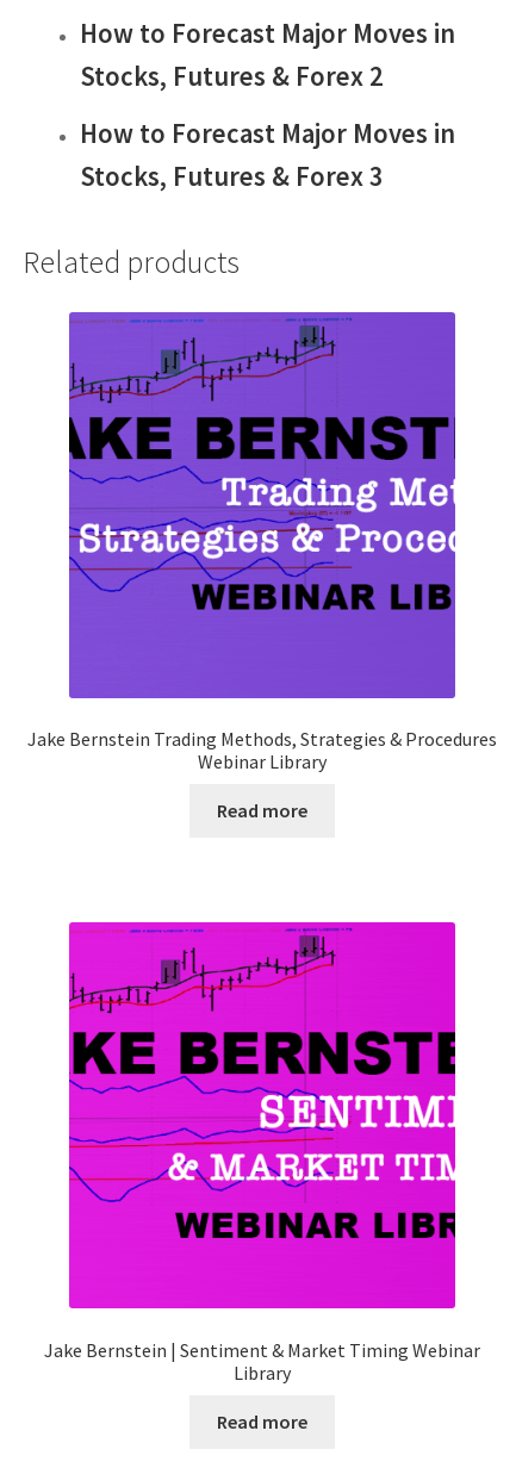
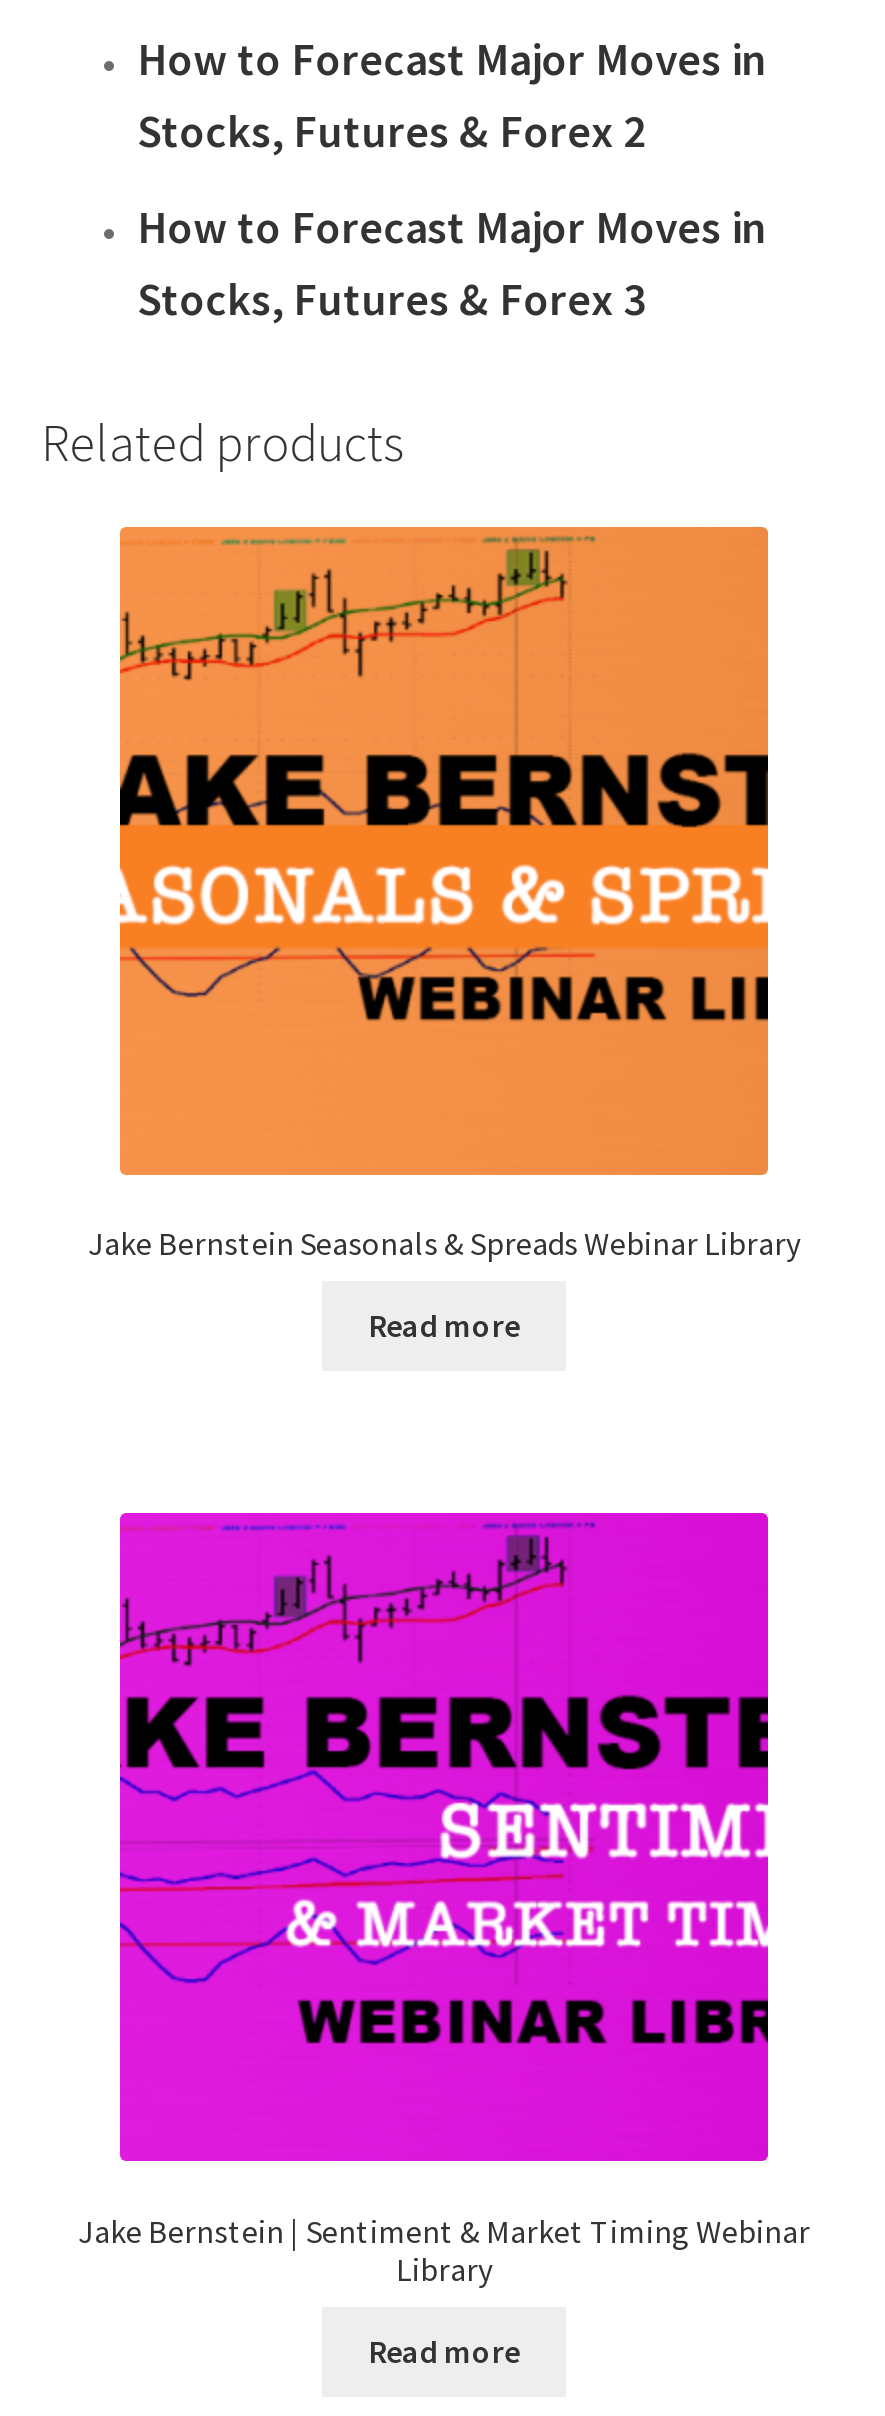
[27,311,497,774] [image] | Jake Bernstein Trading Methods, Strategies & Procedures | Webinar Library -> [88,525,800,1264] [image] | Jake Bernstein Seasonals & Spreads Webinar Library

